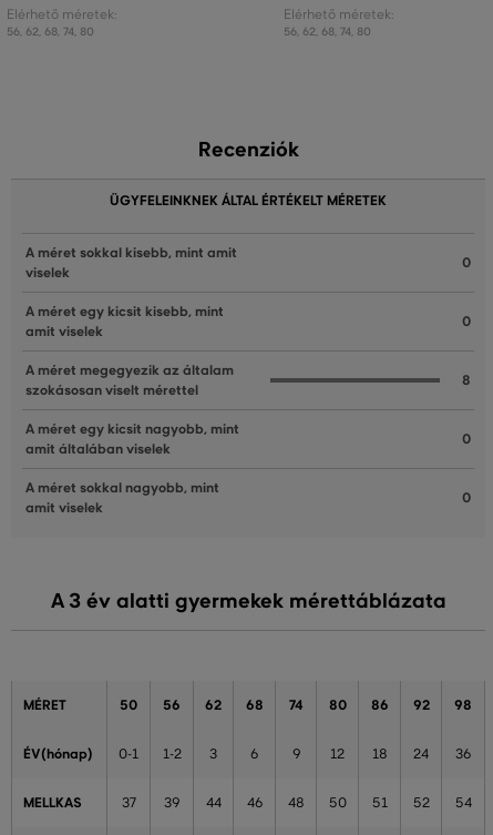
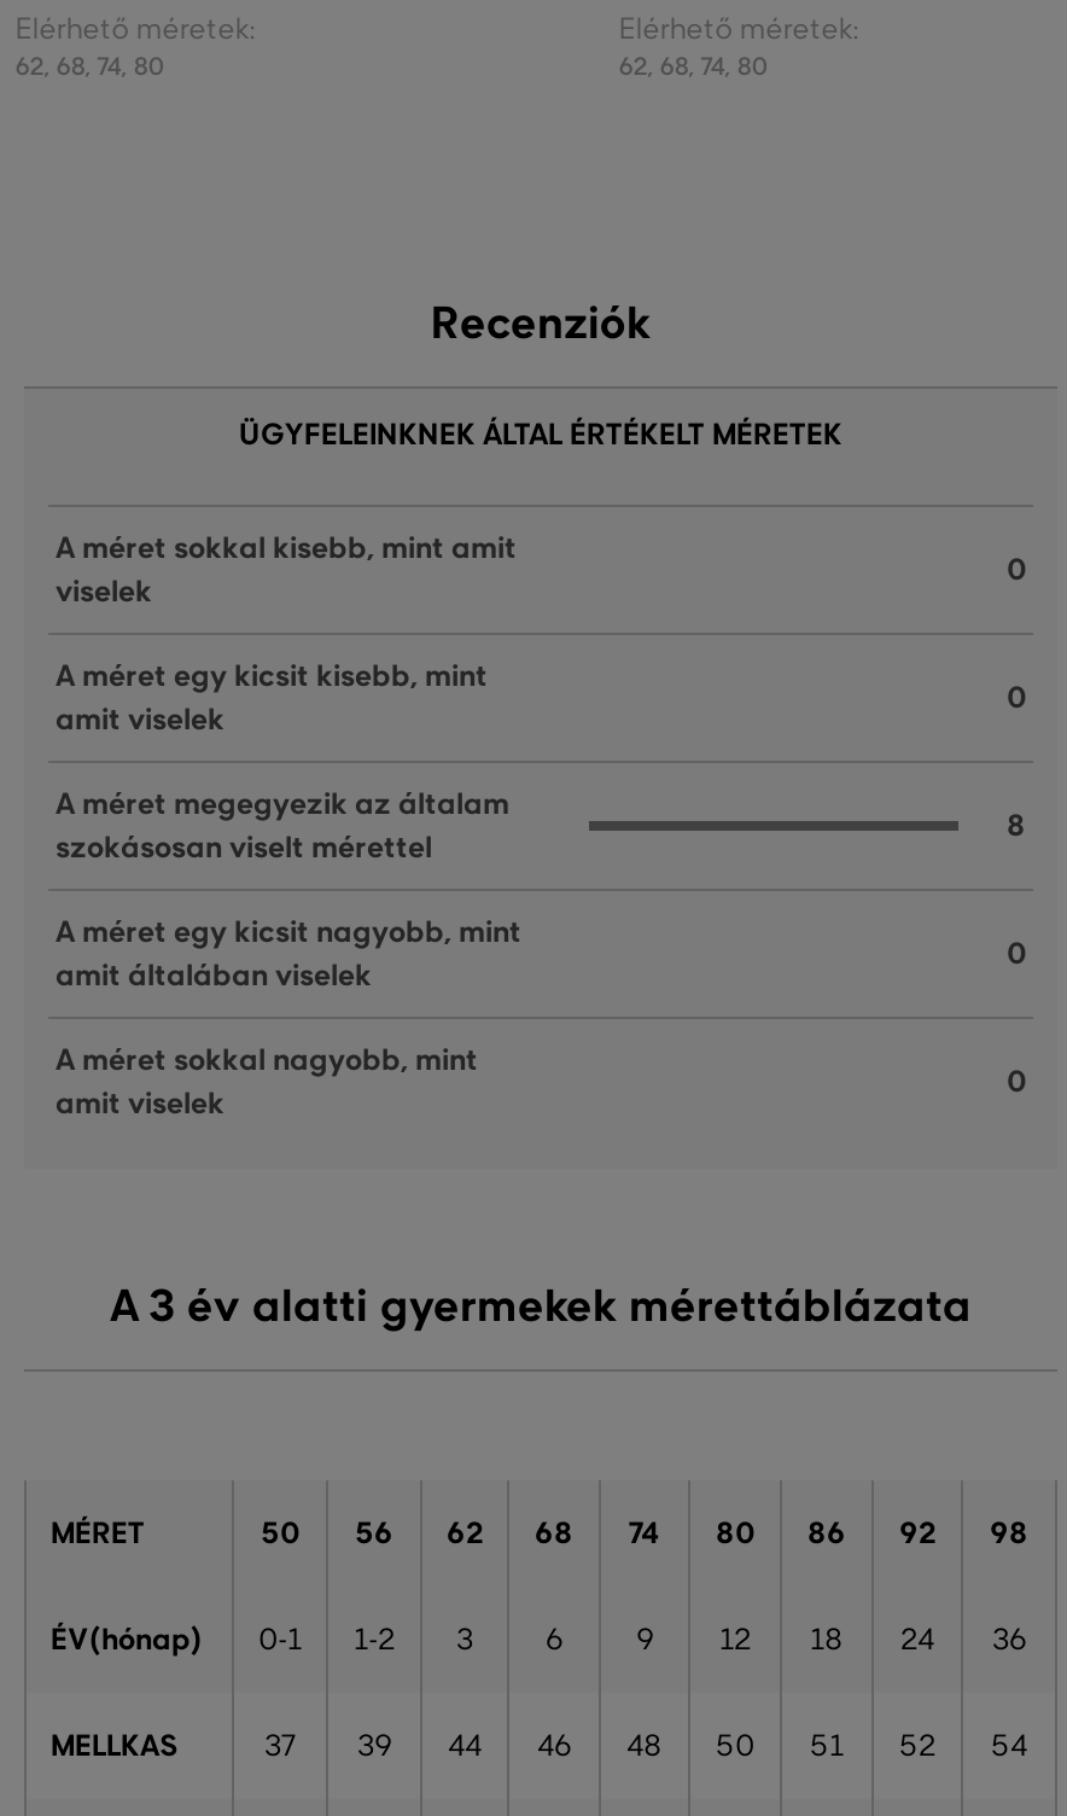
[7,25,94,39] 56 62 68 74 80 -> [15,51,165,83] 62 68 74 80
[284,25,371,39] 56 62 68 74 80 -> [618,51,768,83] 62 68 74 80

